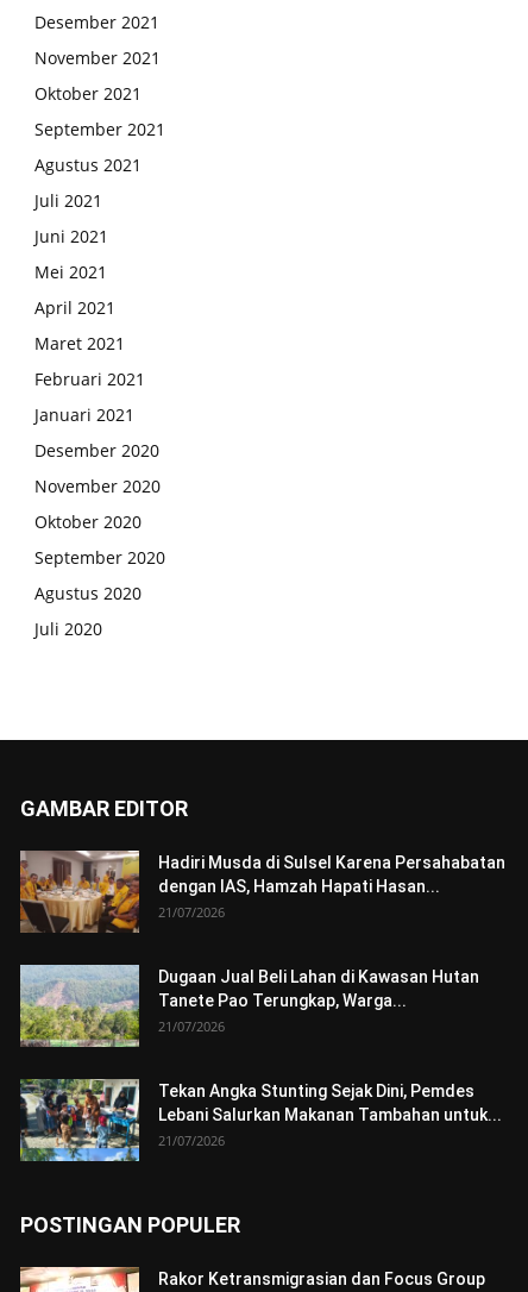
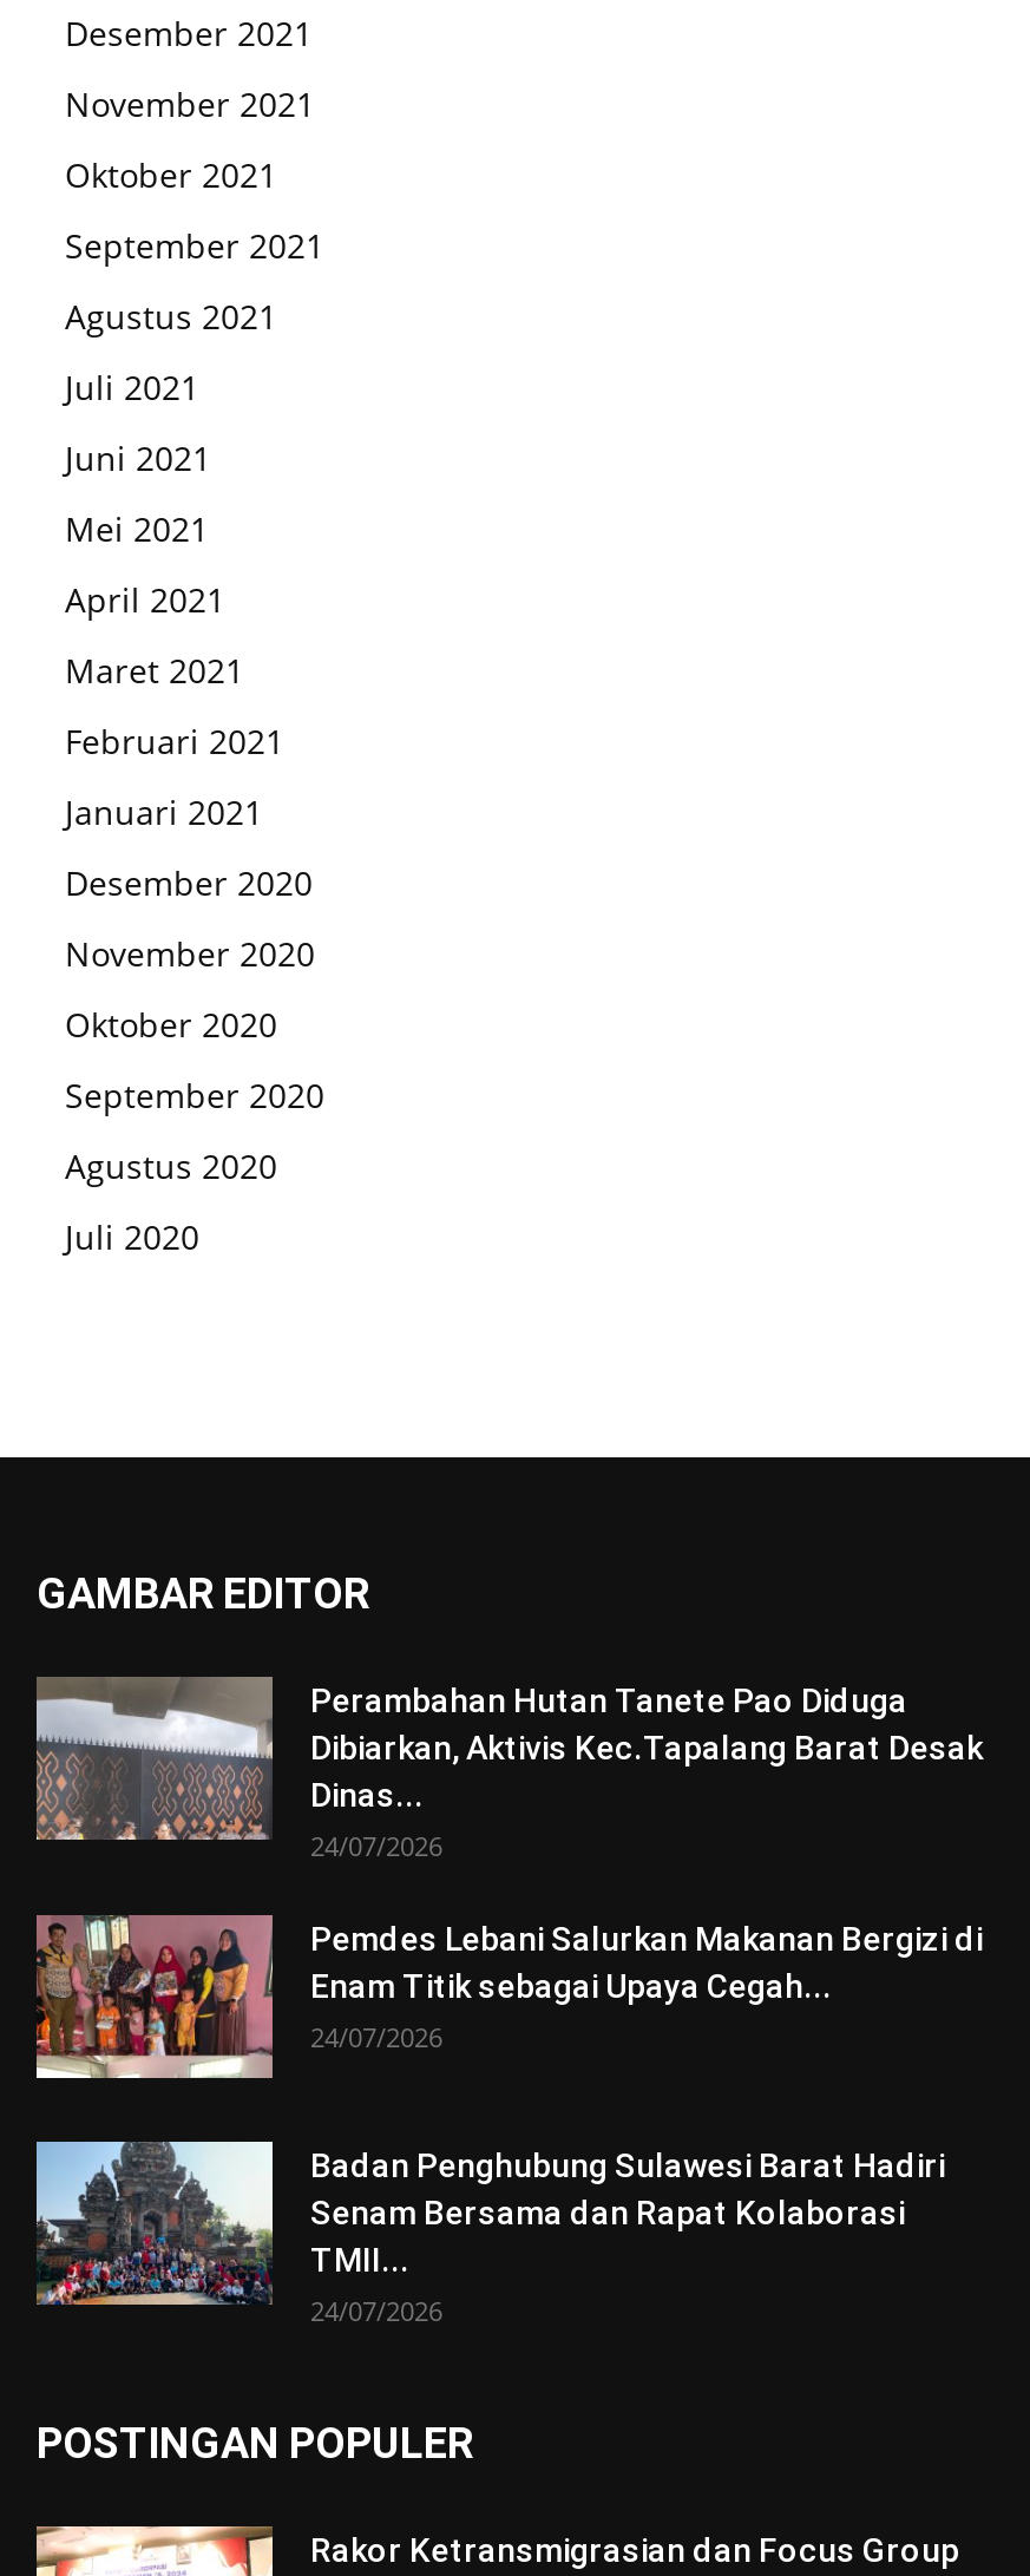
[19,851,505,932] [image] | Hadiri Musda di Sulsel Karena Persahabatan | dengan IAS, Hamzah Hapati Hasan... | 21/07/2026 -> [34,1677,983,1863] [image] | Perambahan Hutan Tanete Pao Diduga | Dibiarkan, Aktivis Kec.Tapalang Barat Desak | Dinas... | 24/07/2026
[19,964,479,1048] [image] | Dugaan Jual Beli Lahan di Kawasan Hutan | Tanete Pao Terungkap, Warga... | 21/07/2026 -> [34,1913,983,2080] [image] | Pemdes Lebani Salurkan Makanan Bergizi di | Enam Titik sebagai Upaya Cegah... | 24/07/2026
[20,1078,502,1162] [image] | Tekan Angka Stunting Sejak Dini, Pemdes | Lebani Salurkan Makanan Tambahan untuk... | 21/07/2026 -> [34,2139,945,2328] [image] | Badan Penghubung Sulawesi Barat Hadiri | Senam Bersama dan Rapat Kolaborasi | TMII... | 24/07/2026

